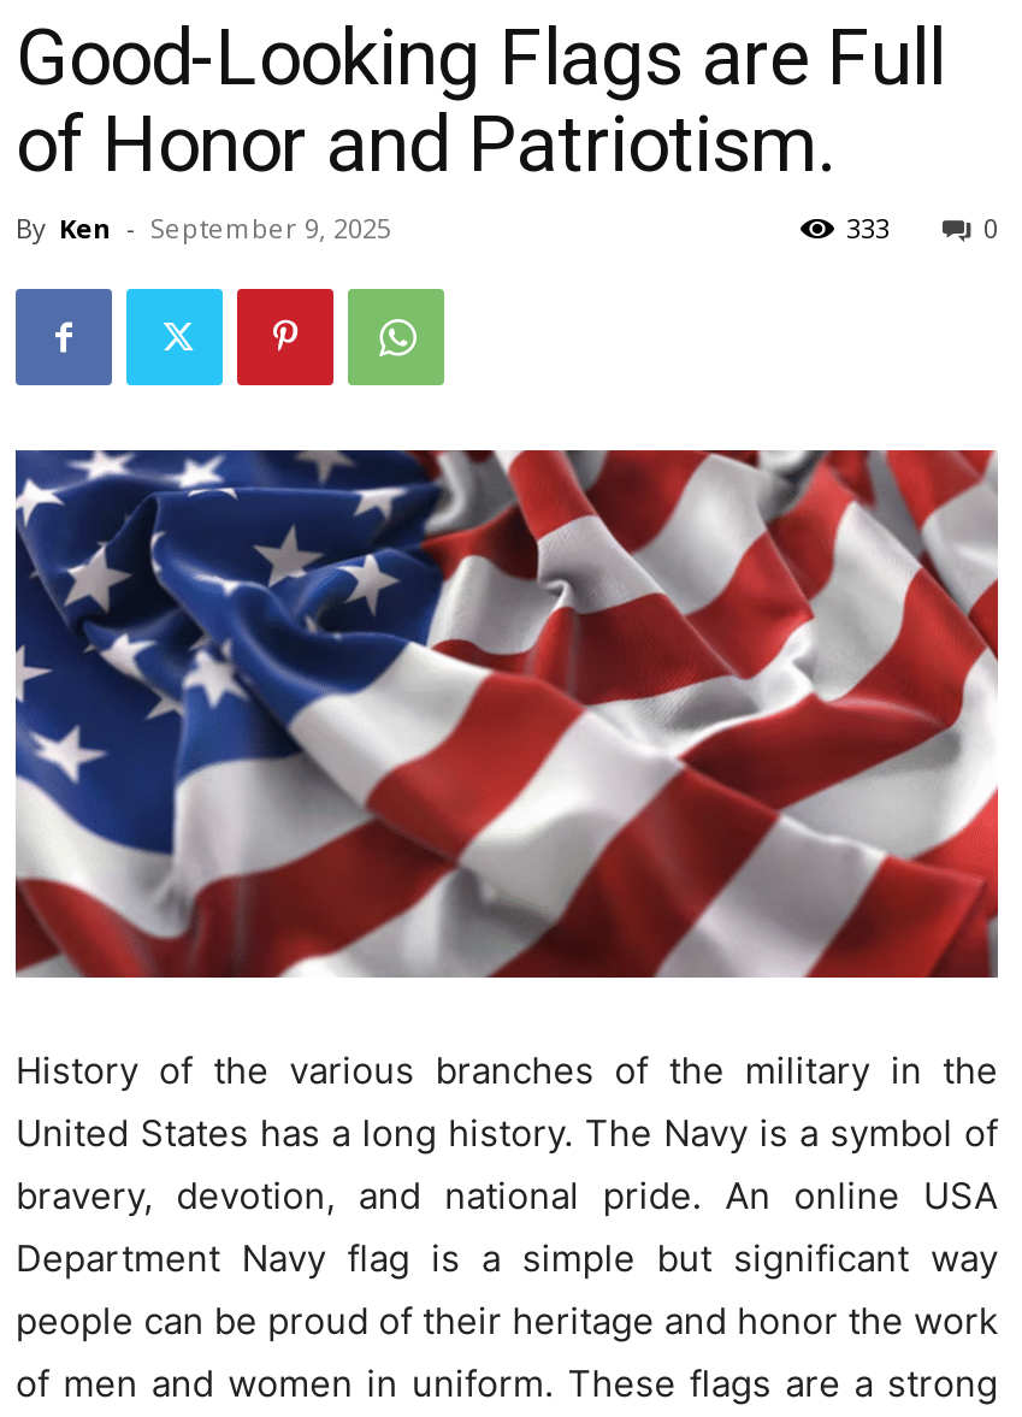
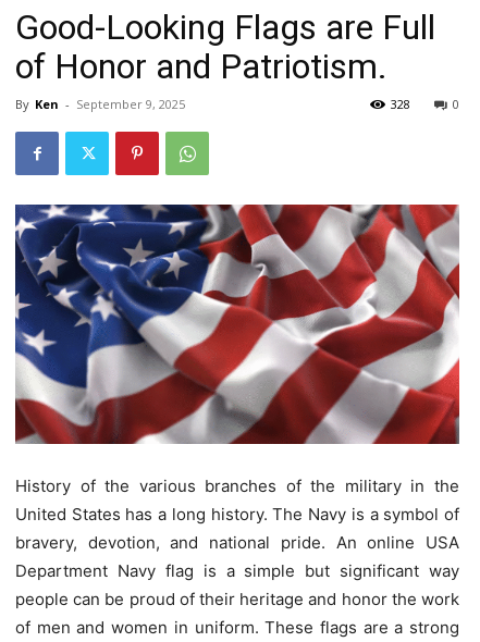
[846,209,890,246] 333 -> [391,96,410,112] 328

